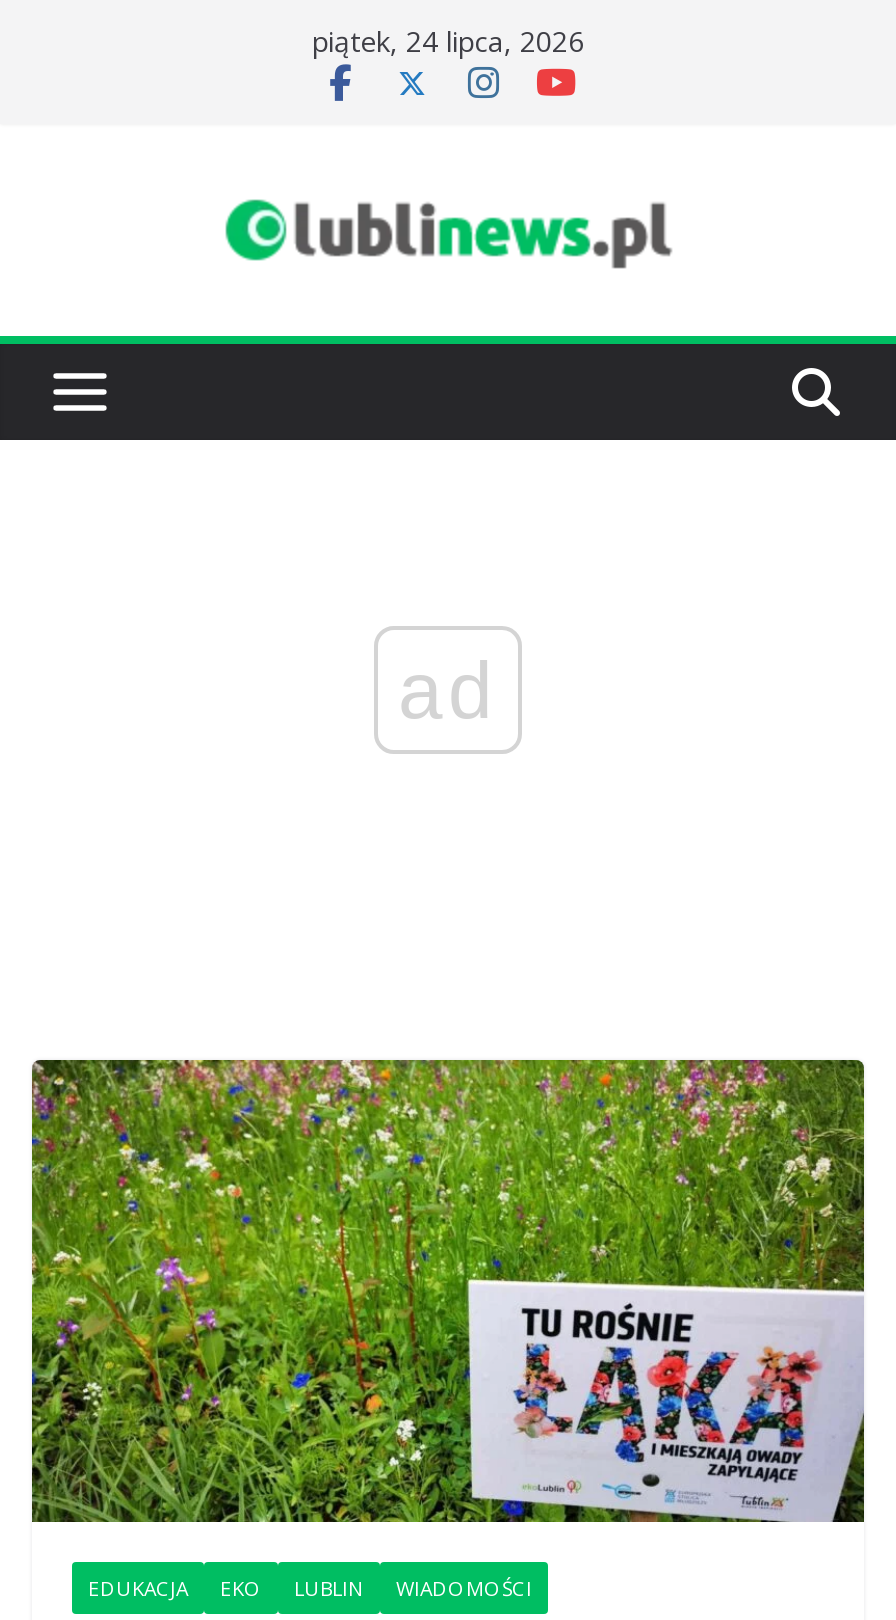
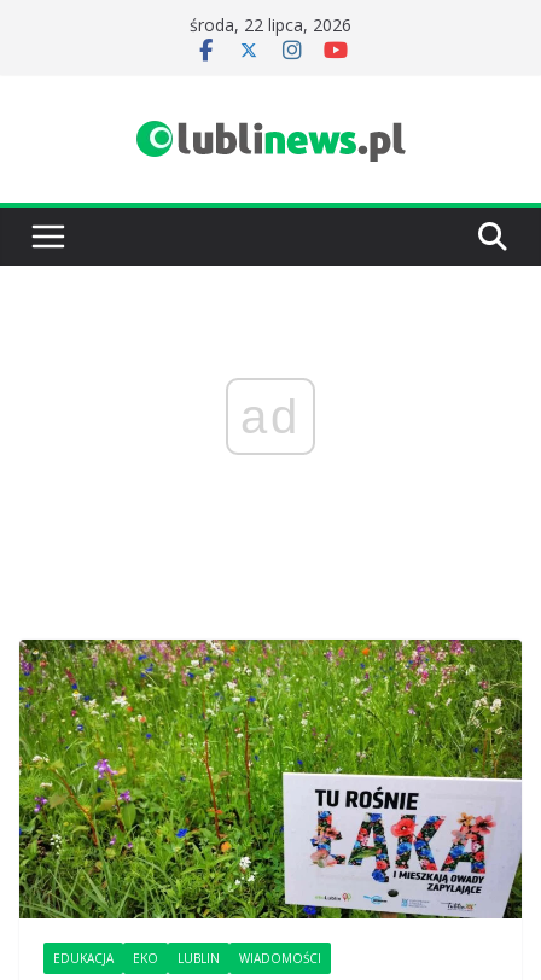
[312,22,584,60] piątek, 24 lipca, 2026 -> [190,13,351,36] środa, 22 lipca, 2026

